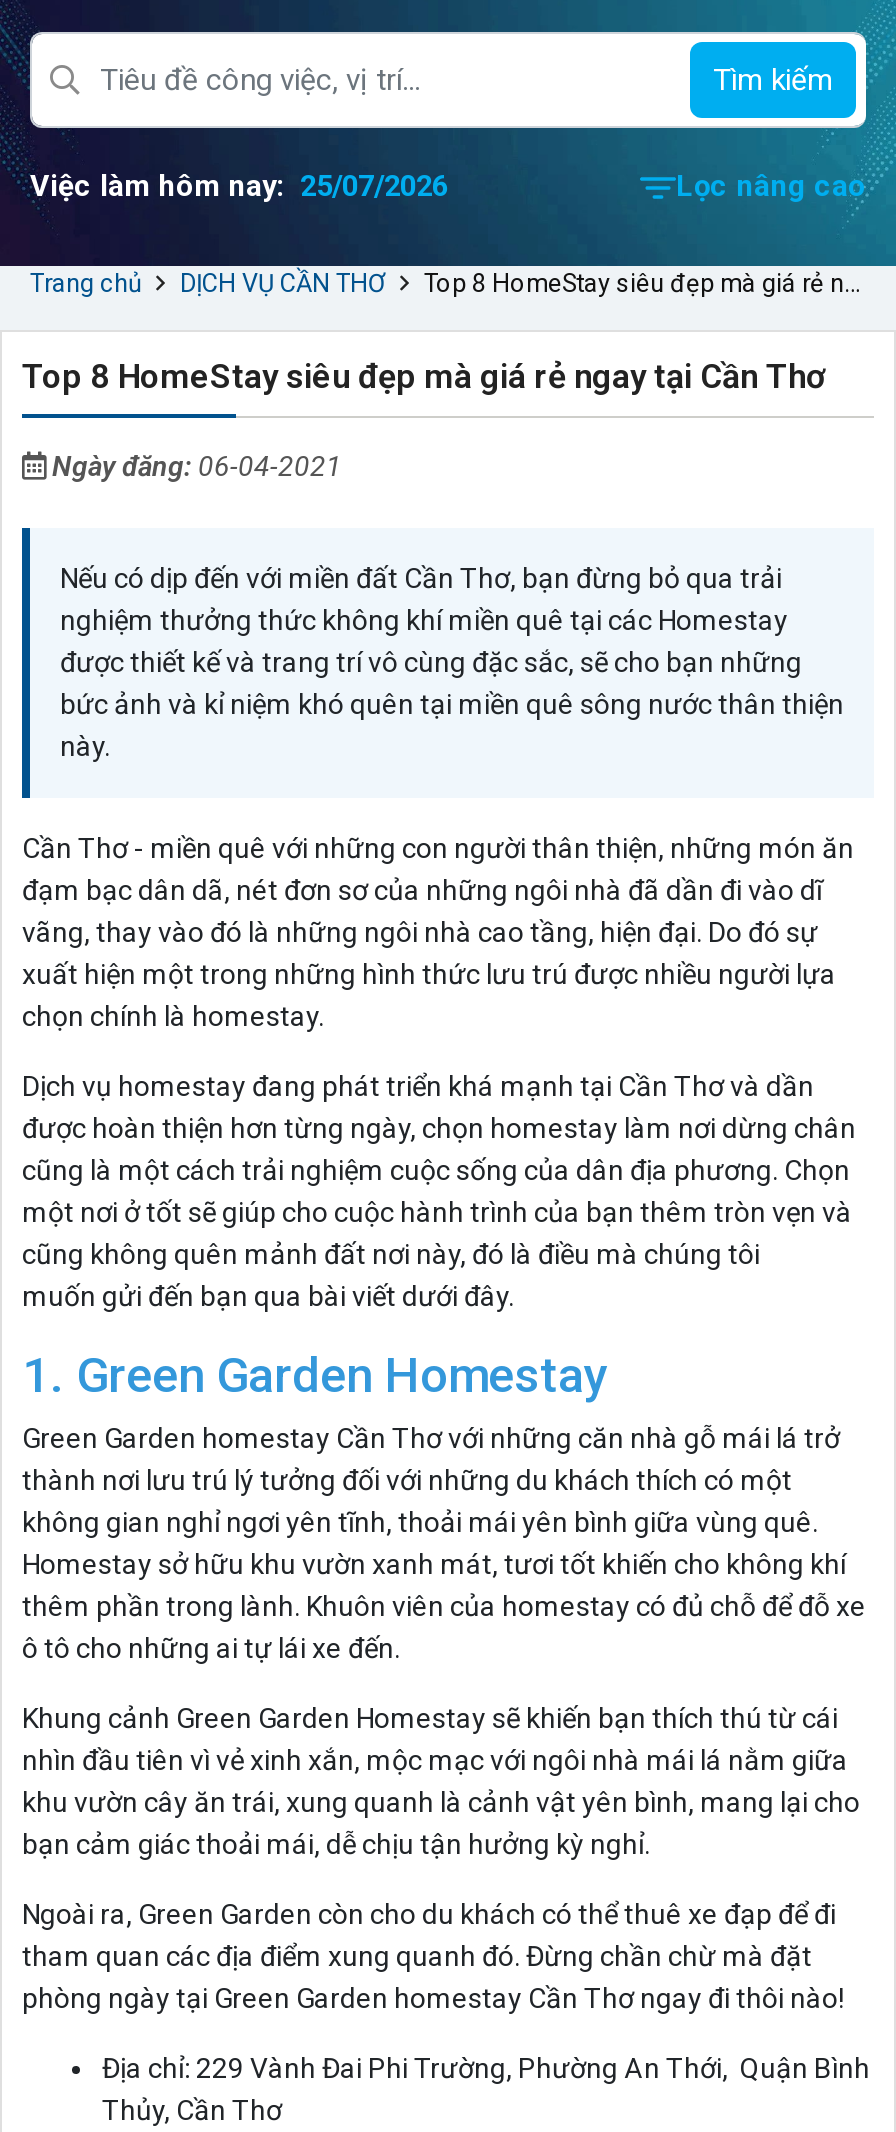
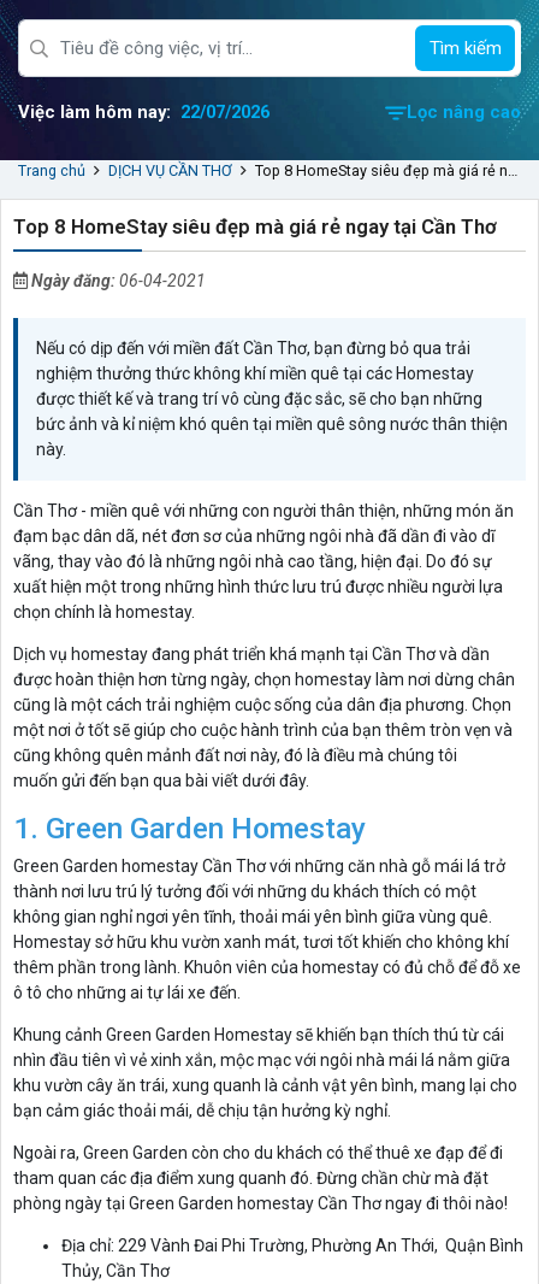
[30,168,448,204] Việc làm hôm nay: 25/07/2026 -> [18,101,269,123] Việc làm hôm nay: 22/07/2026

